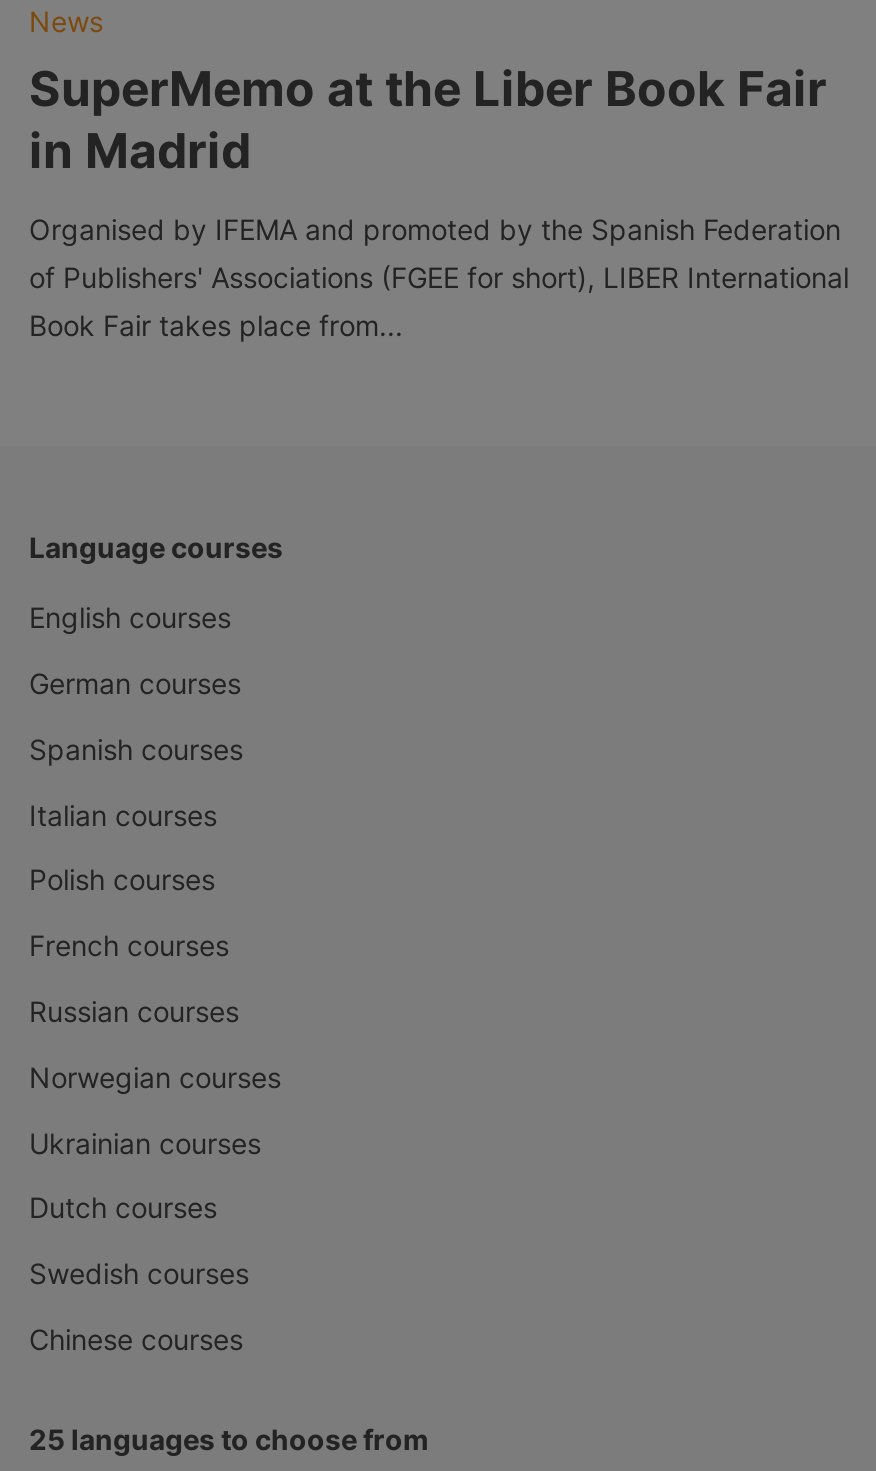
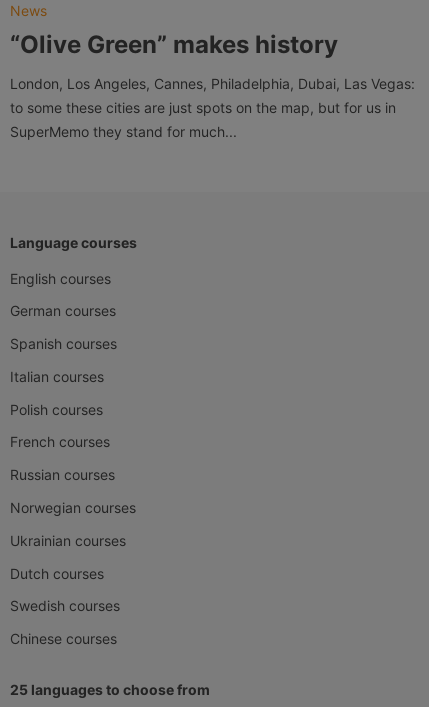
[29,60,827,180] SuperMemo at the Liber Book Fair | in Madrid -> [10,30,338,59] “Olive Green” makes history
[29,212,849,342] Organised by IFEMA and promoted by the Spanish Federation | of Publishers' Associations (FGEE for short), LIBER International | Book Fair takes place from... -> [10,75,415,140] London, Los Angeles, Cannes, Philadelphia, Dubai, Las Vegas: | to some these cities are just spots on the map, but for us in | SuperMemo they stand for much...

